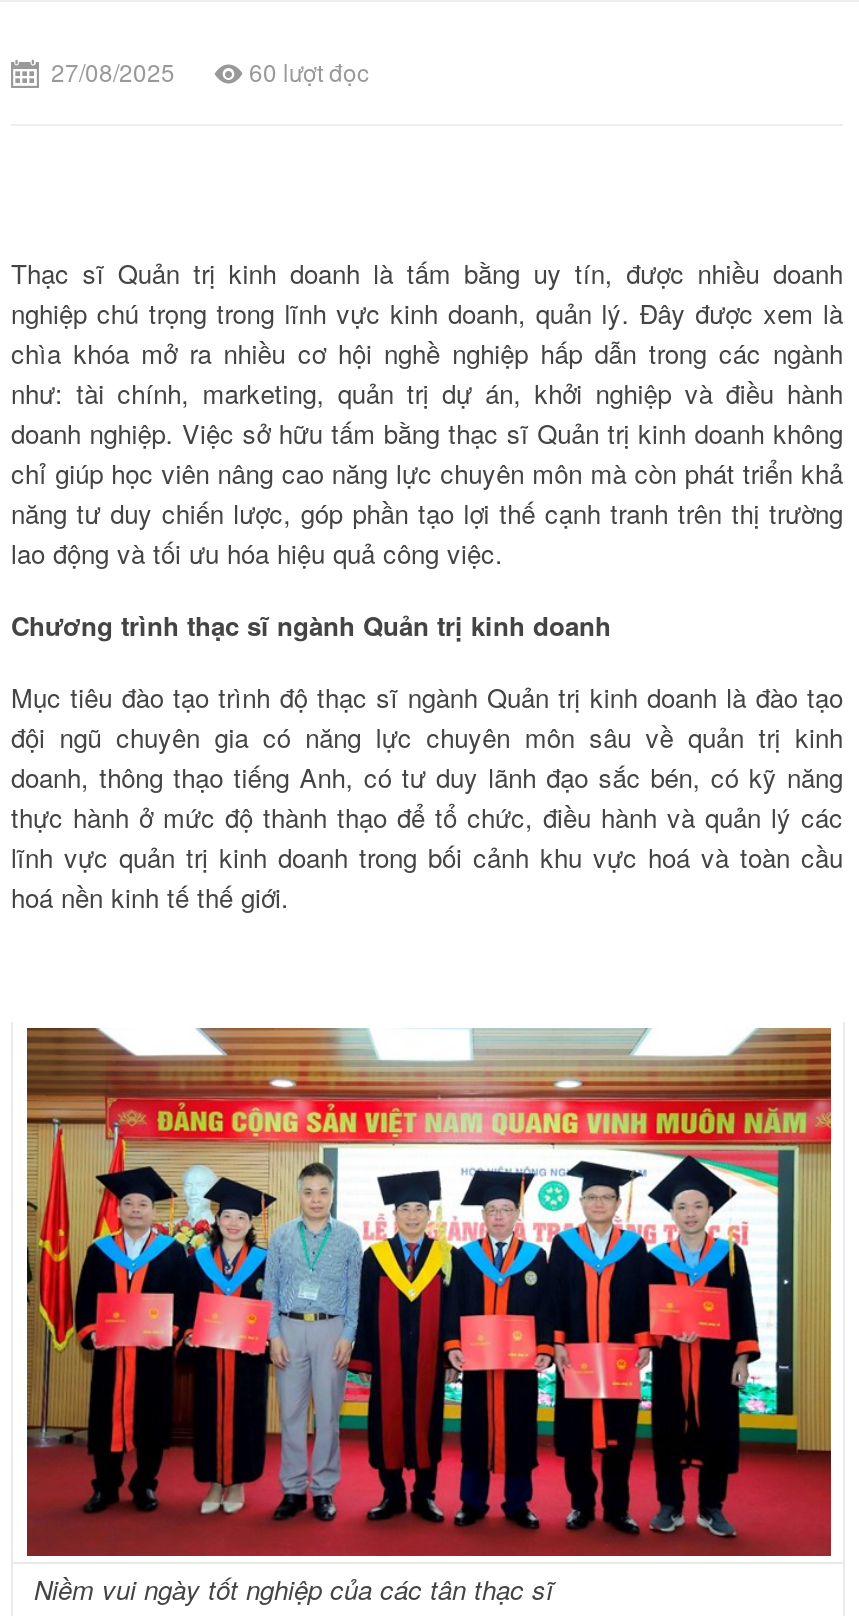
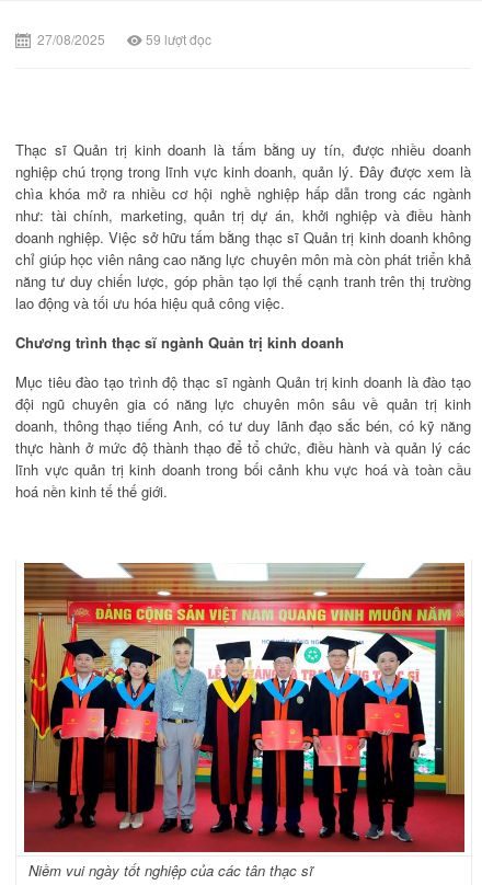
[249,54,369,88] 60 lượt đọc -> [146,30,211,48] 59 lượt đọc

